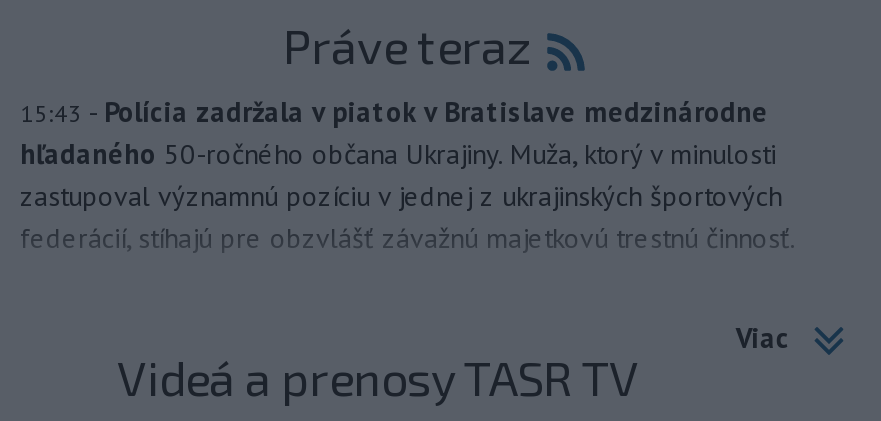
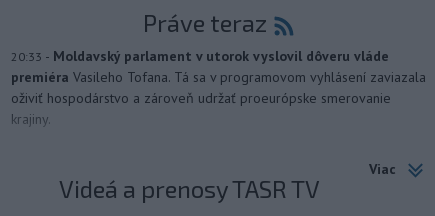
[20,94,796,256] 15:43 - Polícia zadržala v piatok v Bratislave medzinárodne | hľadaného 50-ročného občana Ukrajiny. Muža, ktorý v minulosti | zastupoval významnú pozíciu v jednej z ukrajinských športových | federácií, stíhajú pre obzvlášť závažnú majetkovú trestnú činnosť. -> [11,47,426,128] 20:33 - Moldavský parlament v utorok vyslovil dôveru vláde | premiéra Vasileho Tofana. Tá sa v programovom vyhlásení zaviazala | oživiť hospodárstvo a zároveň udržať proeurópske smerovanie | krajiny.

